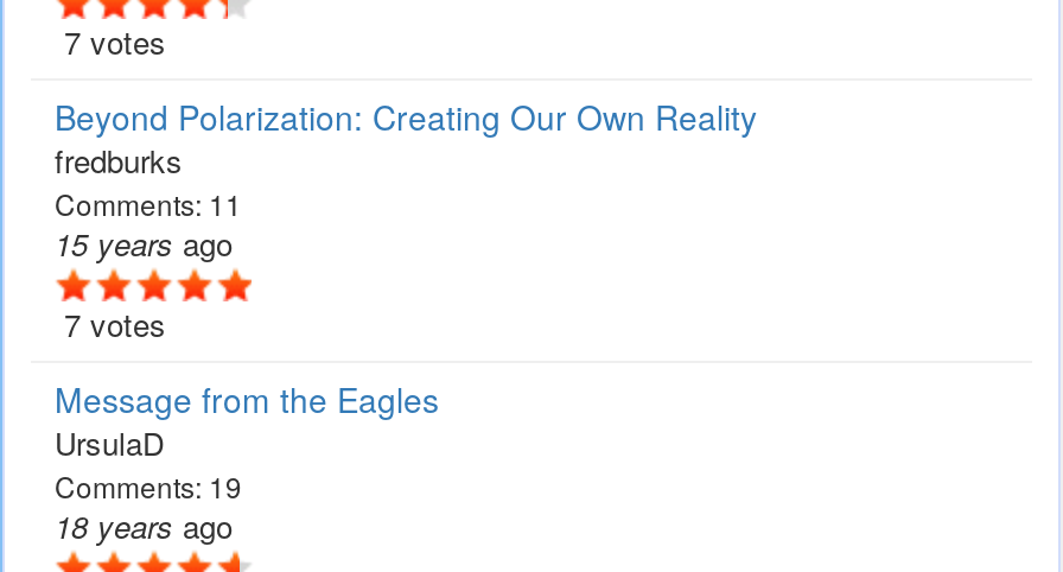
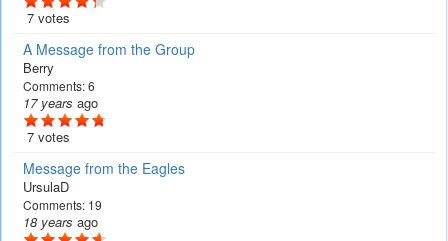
[55,93,757,266] Beyond Polarization: Creating Our Own Reality | fredburks | Comments: 11 | 15 years ago -> [23,39,195,112] A Message from the Group | Berry | Comments: 6 | 17 years ago

